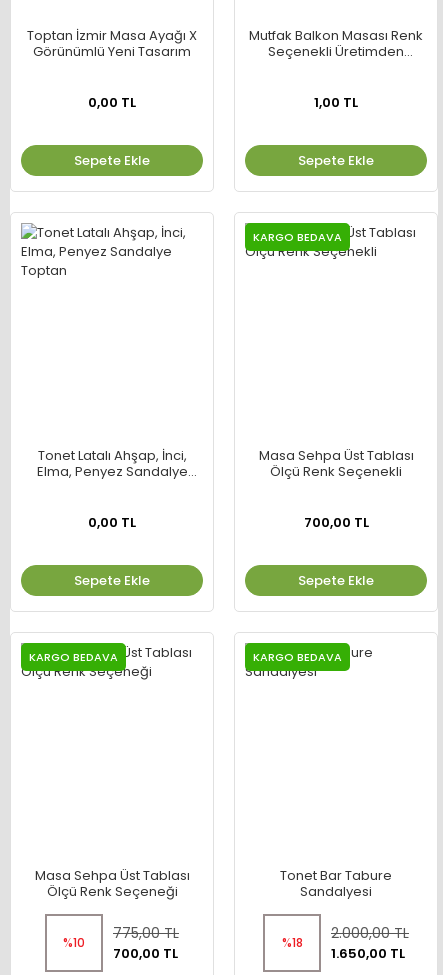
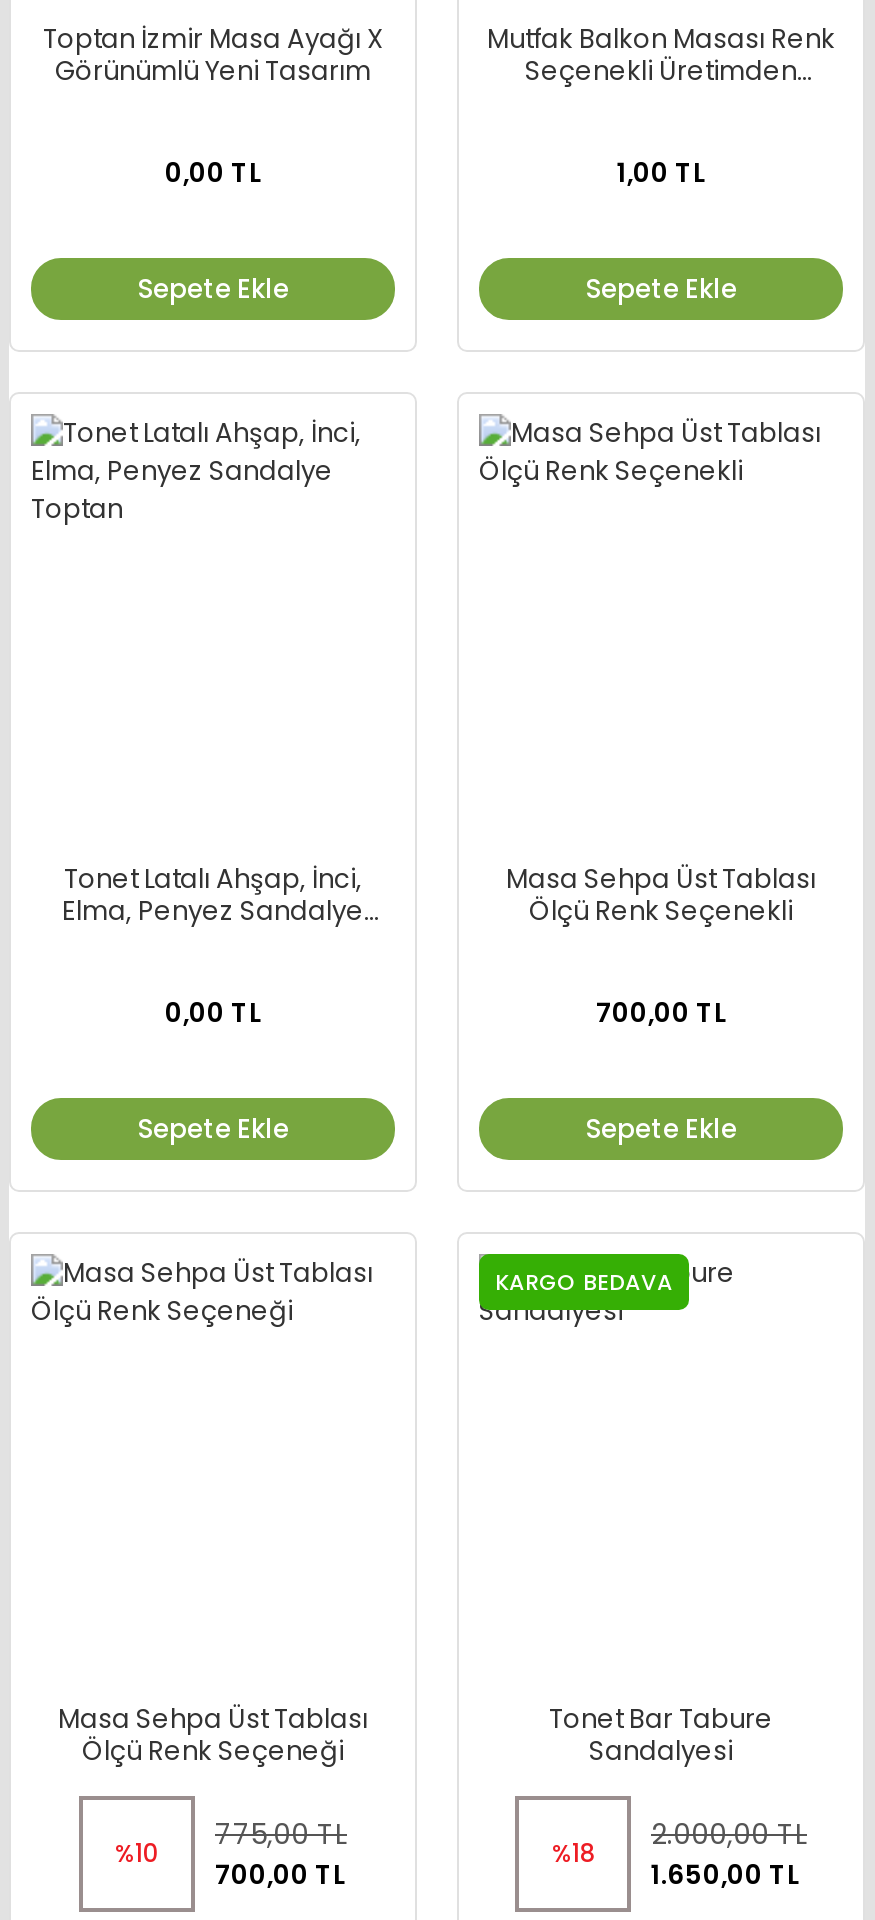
[253,228,342,244] KARGO BEDAVA -> none
[29,648,118,664] KARGO BEDAVA -> none

